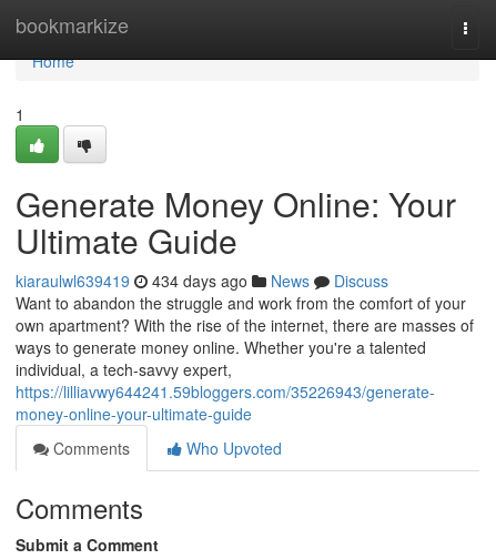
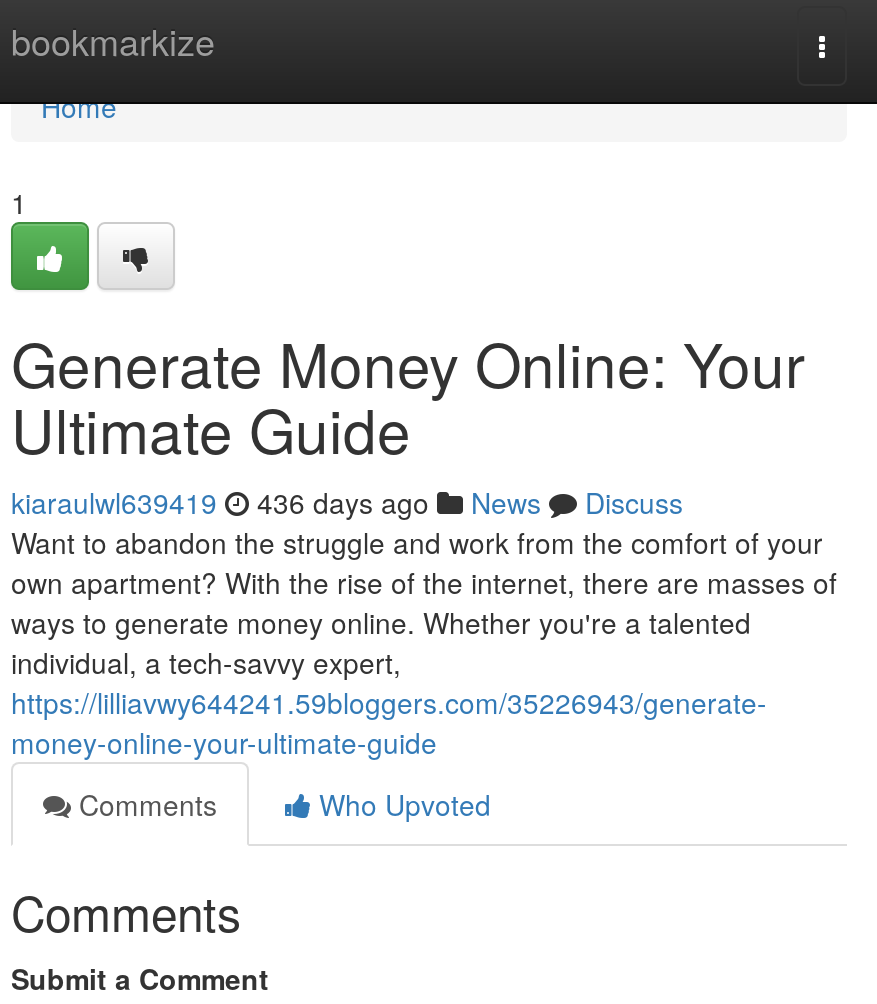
[16,270,388,292] kiaraulwl639419 434 days ago News Discuss -> [11,482,683,522] kiaraulwl639419 436 days ago News Discuss

